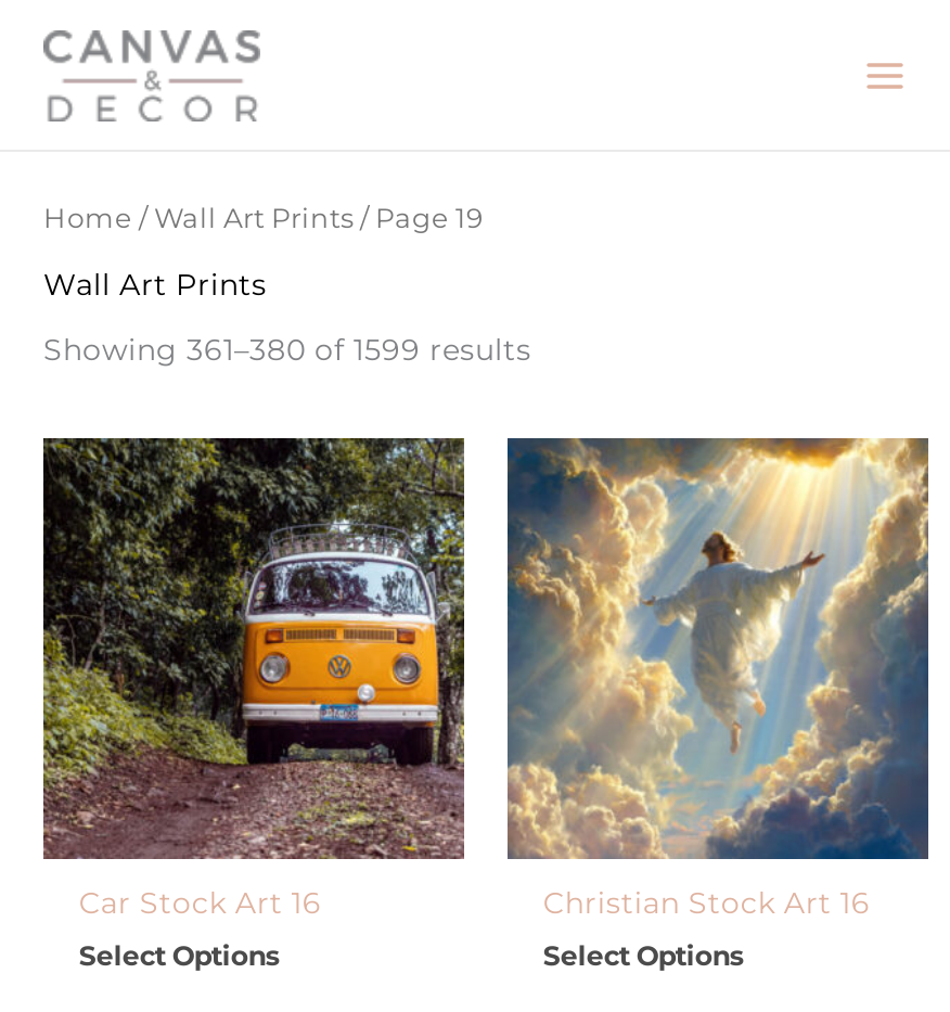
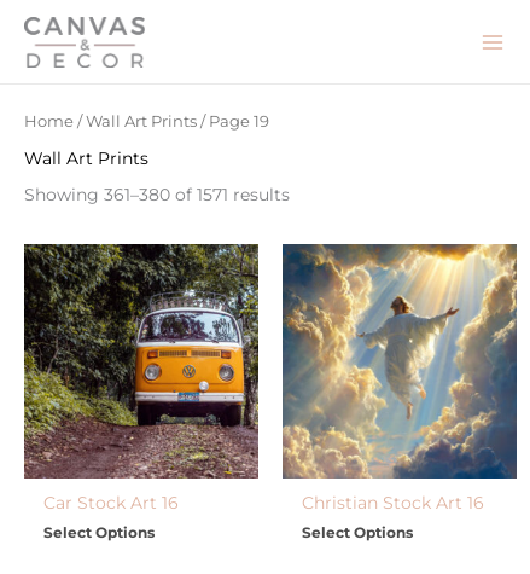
[43,332,531,367] Showing 361–380 of 1599 results -> [24,185,290,204] Showing 361–380 of 1571 results

